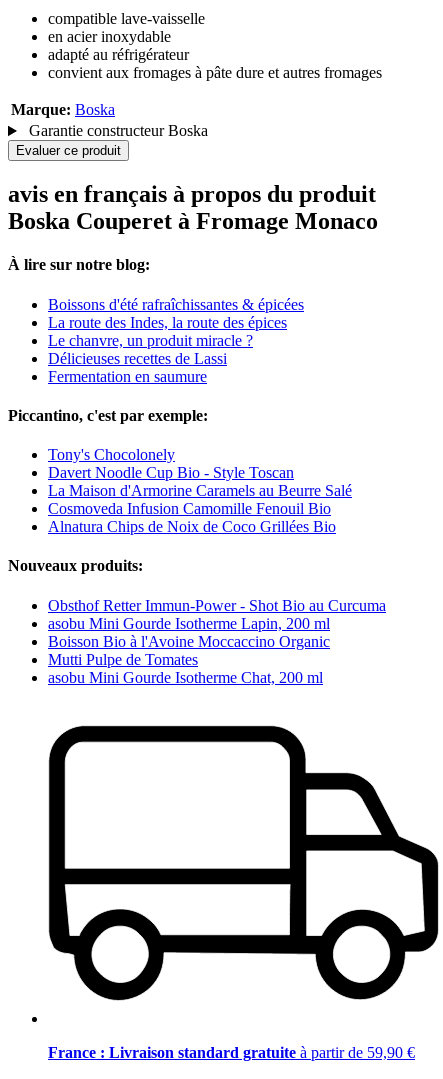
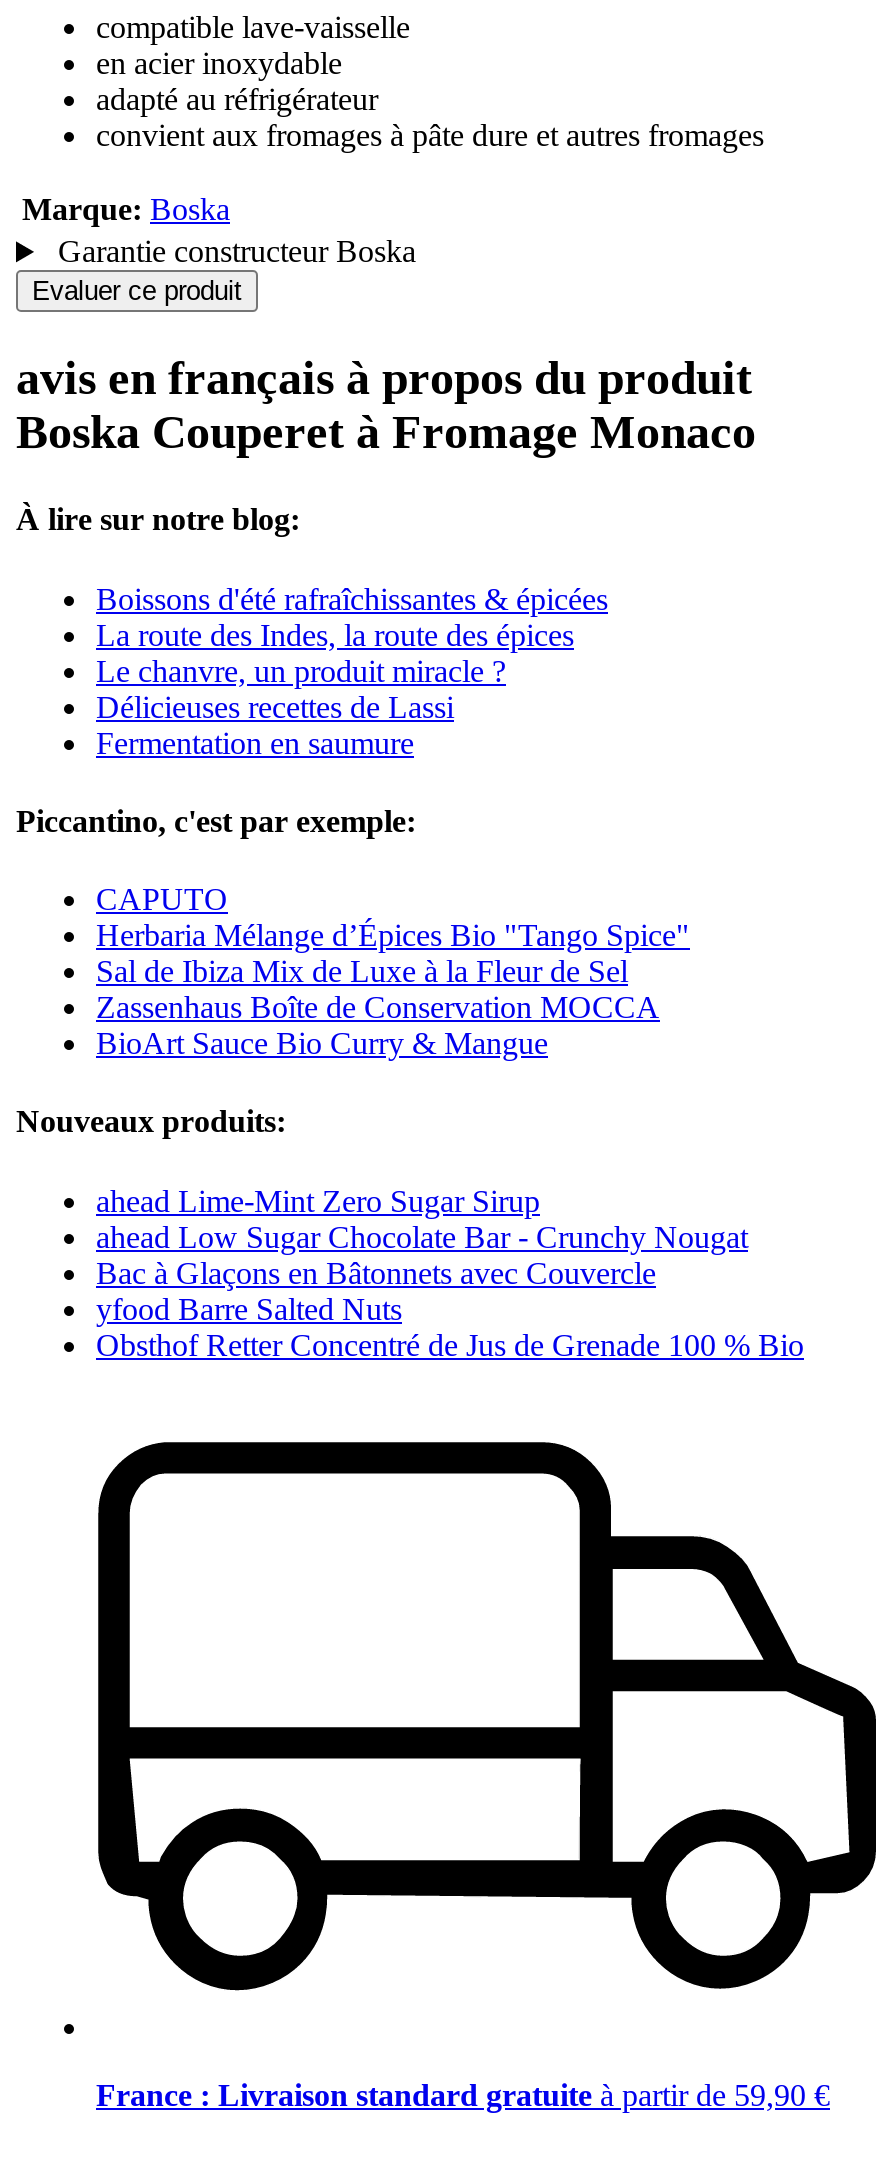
[48,446,352,535] Tony's Chocolonely | Davert Noodle Cup Bio - Style Toscan | La Maison d'Armorine Caramels au Beurre Salé | Cosmoveda Infusion Camomille Fenouil Bio | Alnatura Chips de Noix de Coco Grillées Bio -> [96,882,690,1060] CAPUTO | Herbaria Mélange d’Épices Bio "Tango Spice" | Sal de Ibiza Mix de Luxe à la Fleur de Sel | Zassenhaus Boîte de Conservation MOCCA | BioArt Sauce Bio Curry & Mangue
[48,597,386,686] Obsthof Retter Immun-Power - Shot Bio au Curcuma | asobu Mini Gourde Isotherme Lapin, 200 ml | Boisson Bio à l'Avoine Moccaccino Organic | Mutti Pulpe de Tomates | asobu Mini Gourde Isotherme Chat, 200 ml -> [96,1183,804,1361] ahead Lime-Mint Zero Sugar Sirup | ahead Low Sugar Chocolate Bar - Crunchy Nougat | Bac à Glaçons en Bâtonnets avec Couvercle | yfood Barre Salted Nuts | Obsthof Retter Concentré de Jus de Grenade 100 % Bio

